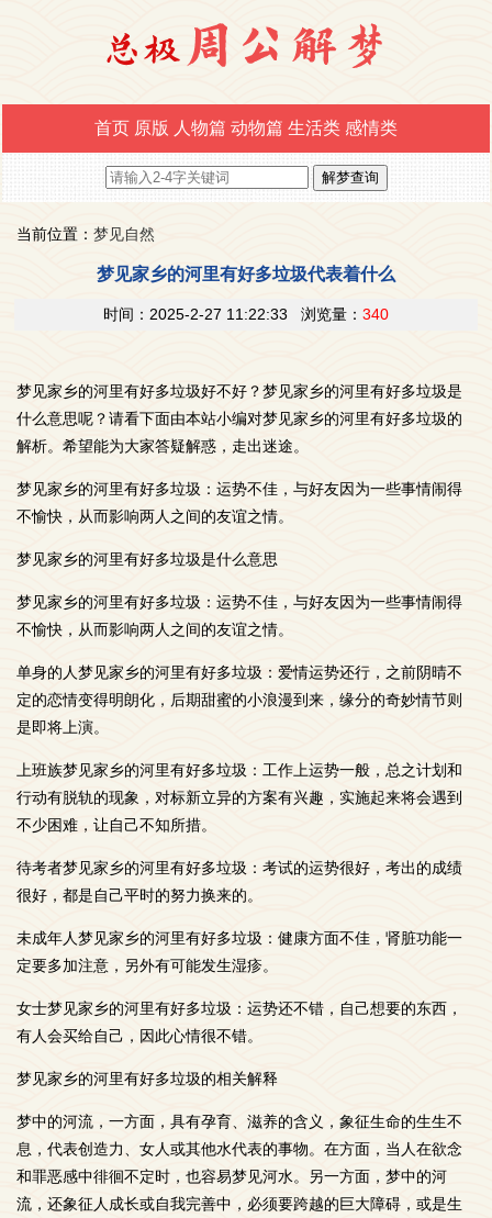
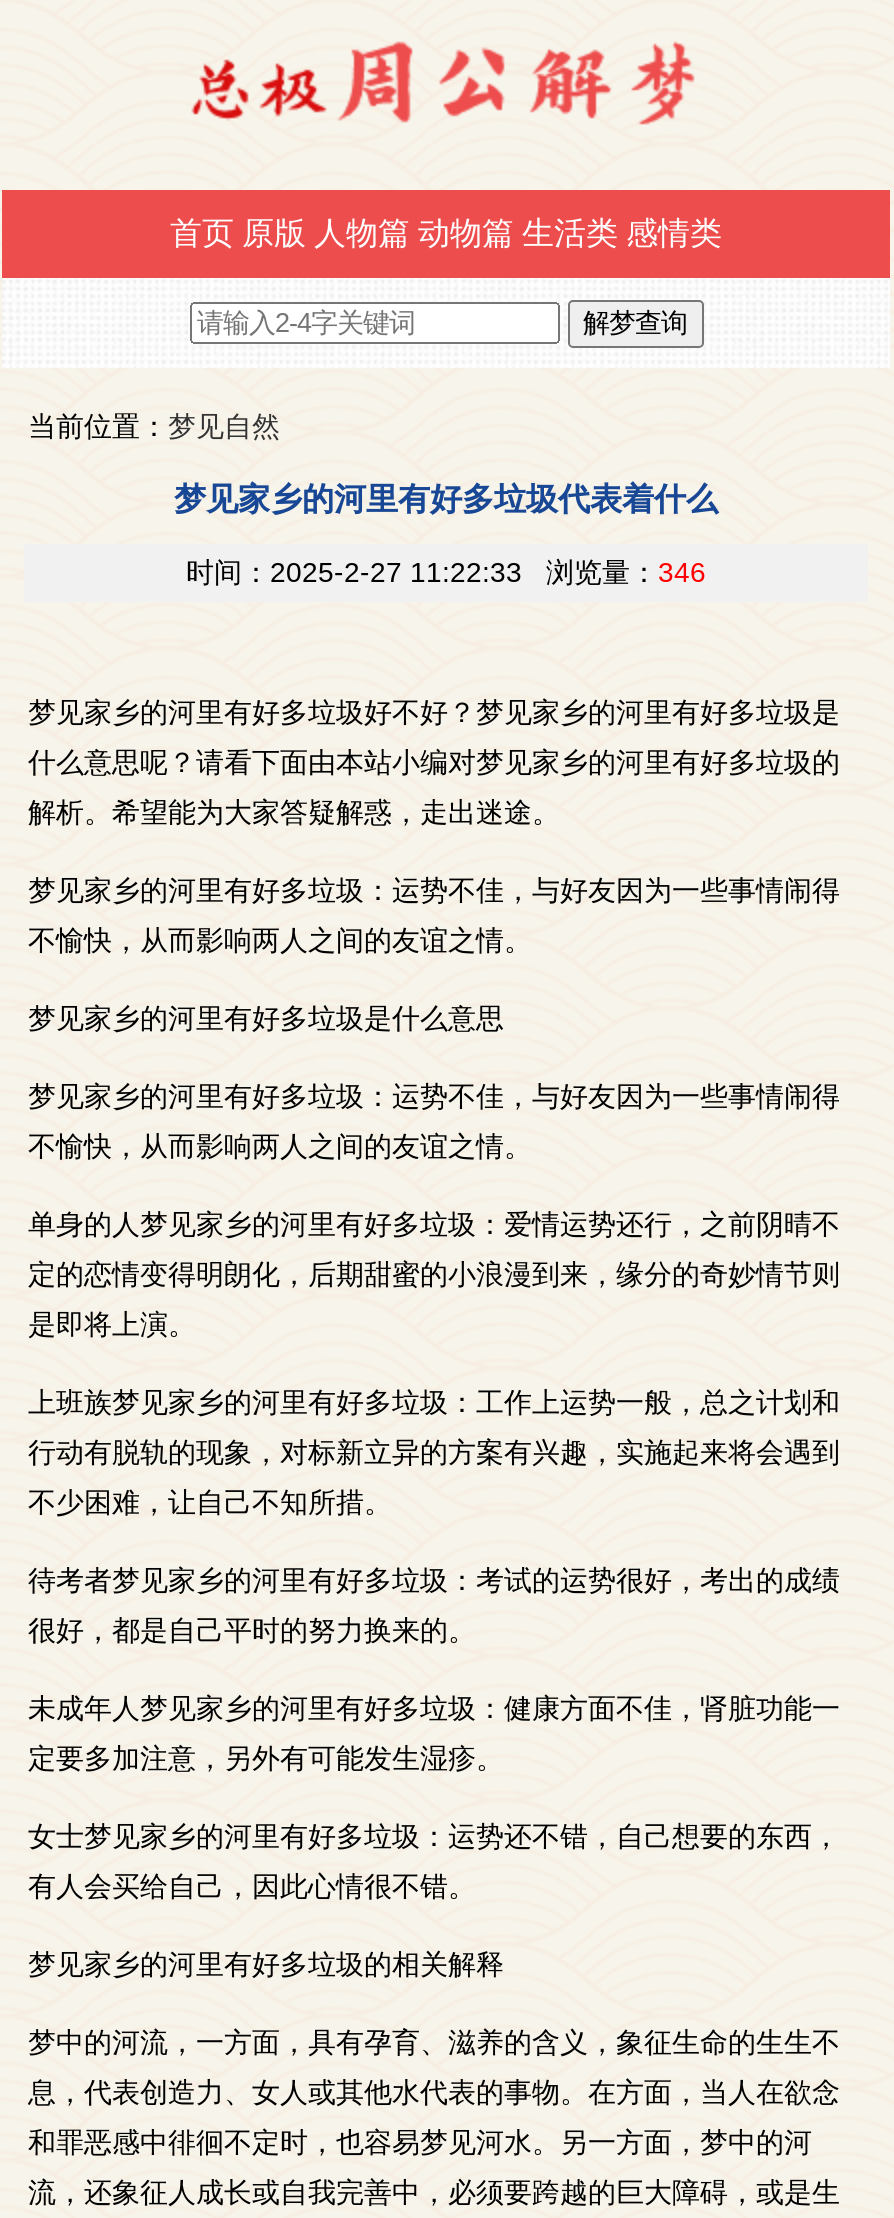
[103,305,389,323] 时间：2025-2-27 11:22:33 浏览量：340 -> [186,556,706,588] 时间：2025-2-27 11:22:33 浏览量：346

